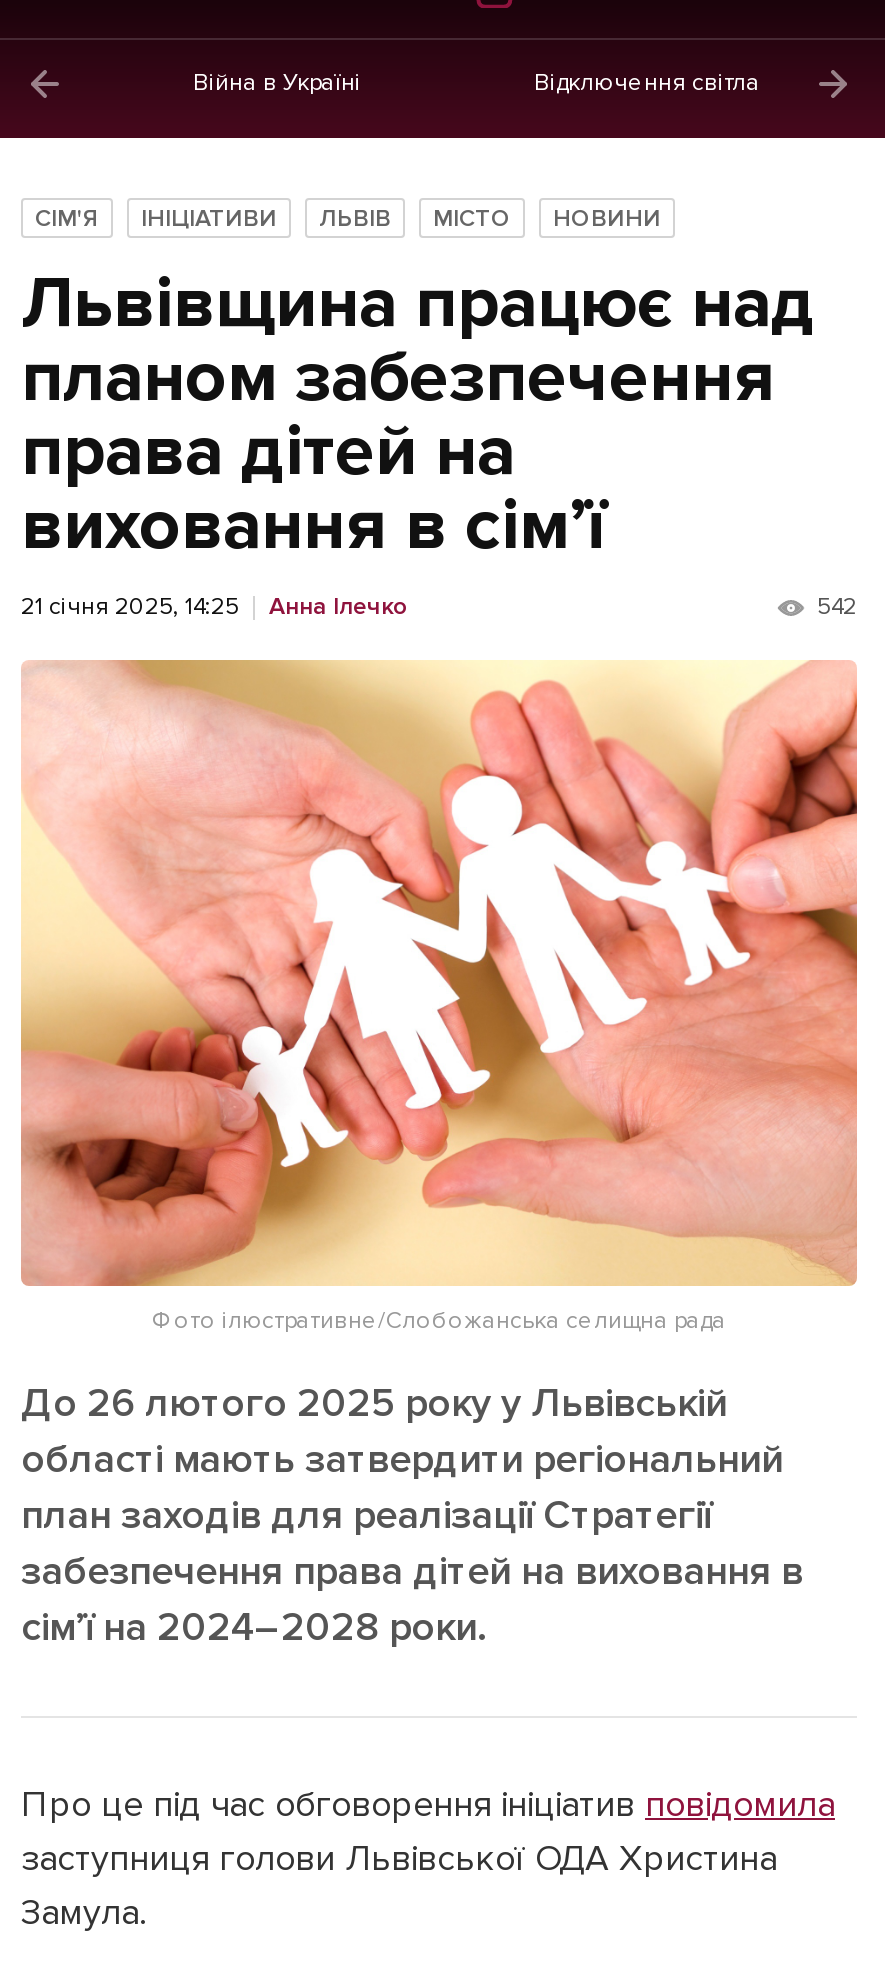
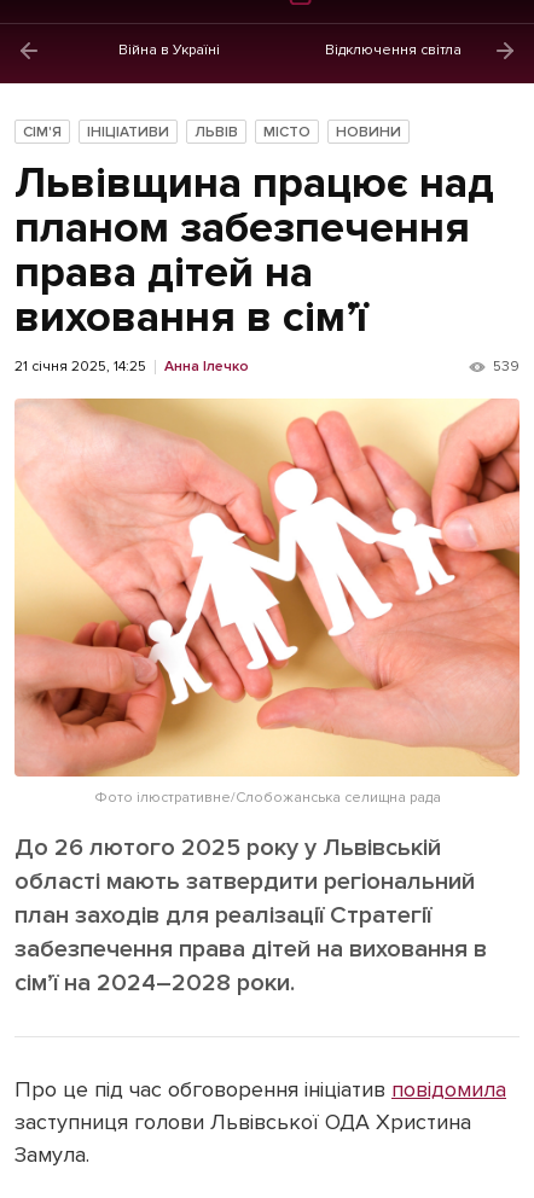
[817,592,857,622] 542 -> [493,358,520,376] 539

